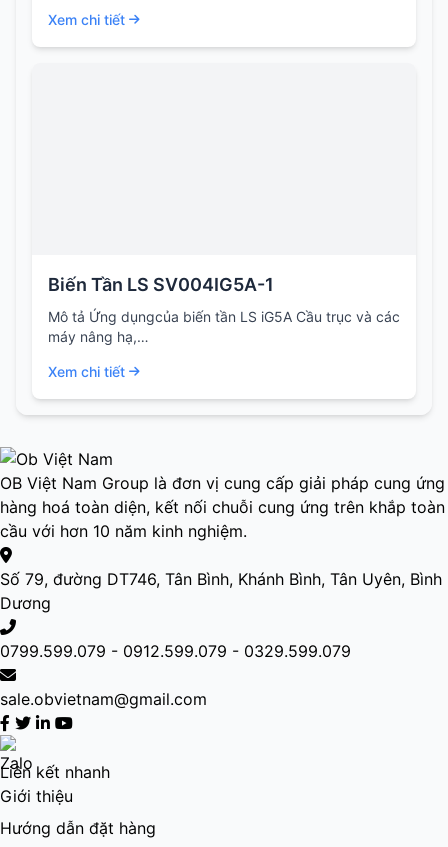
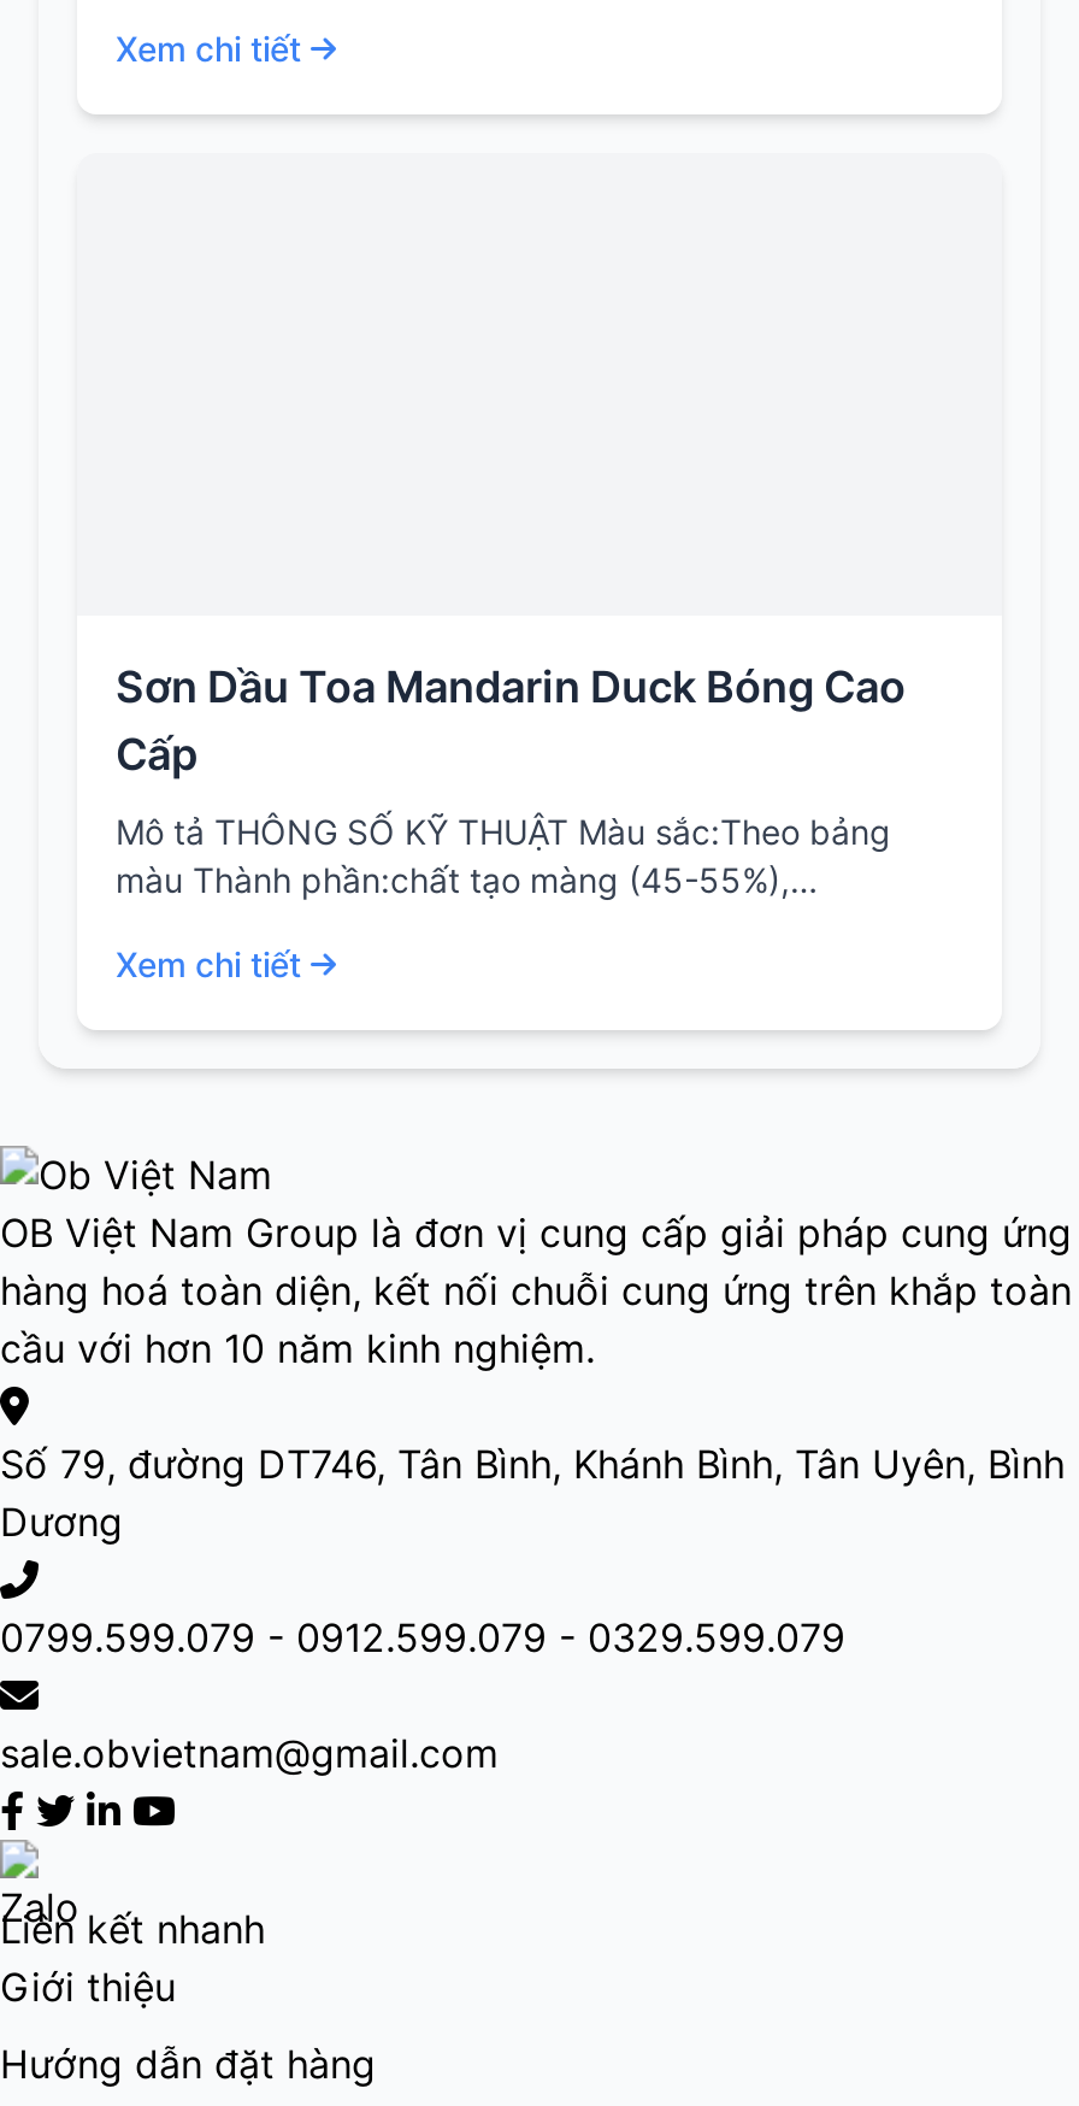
[48,274,274,295] Biến Tần LS SV004IG5A-1 -> [116,661,906,780] Sơn Dầu Toa Mandarin Duck Bóng Cao | Cấp
[48,308,400,345] Mô tả Ứng dụngcủa biến tần LS iG5A Cầu trục và các | máy nâng hạ,… -> [116,811,891,900] Mô tả THÔNG SỐ KỸ THUẬT Màu sắc:Theo bảng | màu Thành phần:chất tạo màng (45-55%),…

